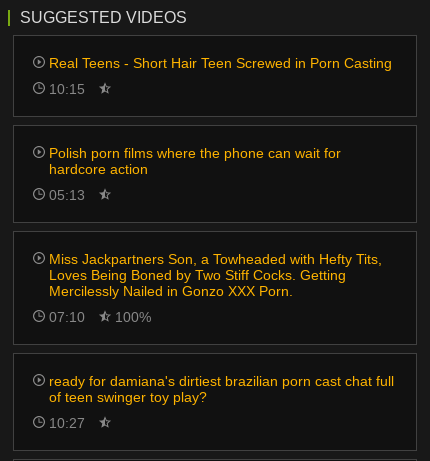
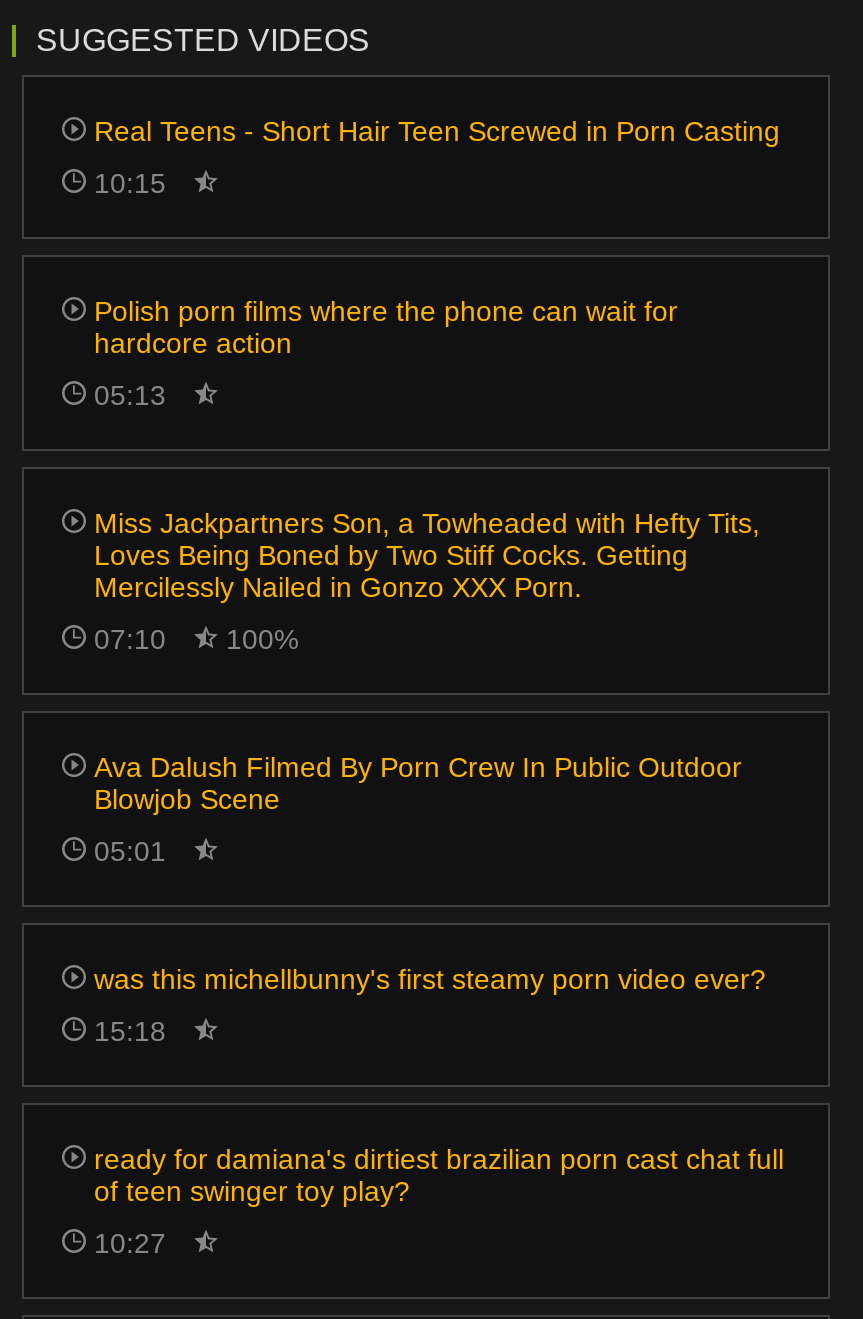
none -> [94,751,742,867] Ava Dalush Filmed By Porn Crew In Public Outdoor | Blowjob Scene | 05:01
none -> [94,963,766,1047] was this michellbunny's first steamy porn video ever? | 15:18

